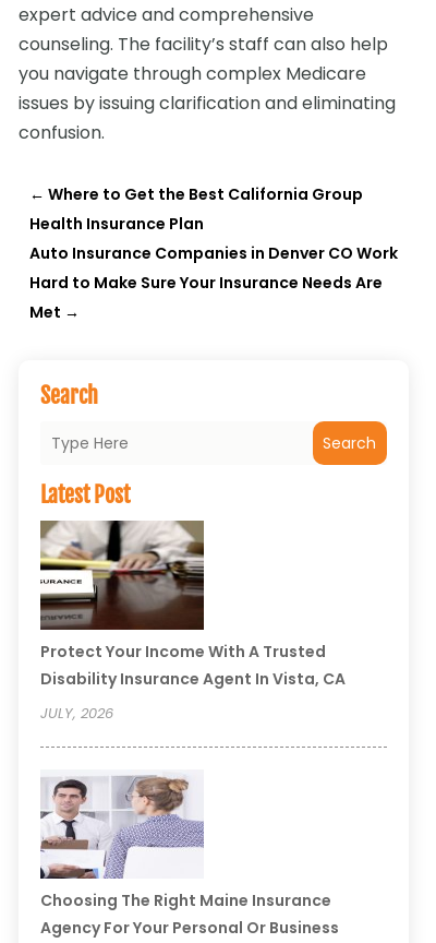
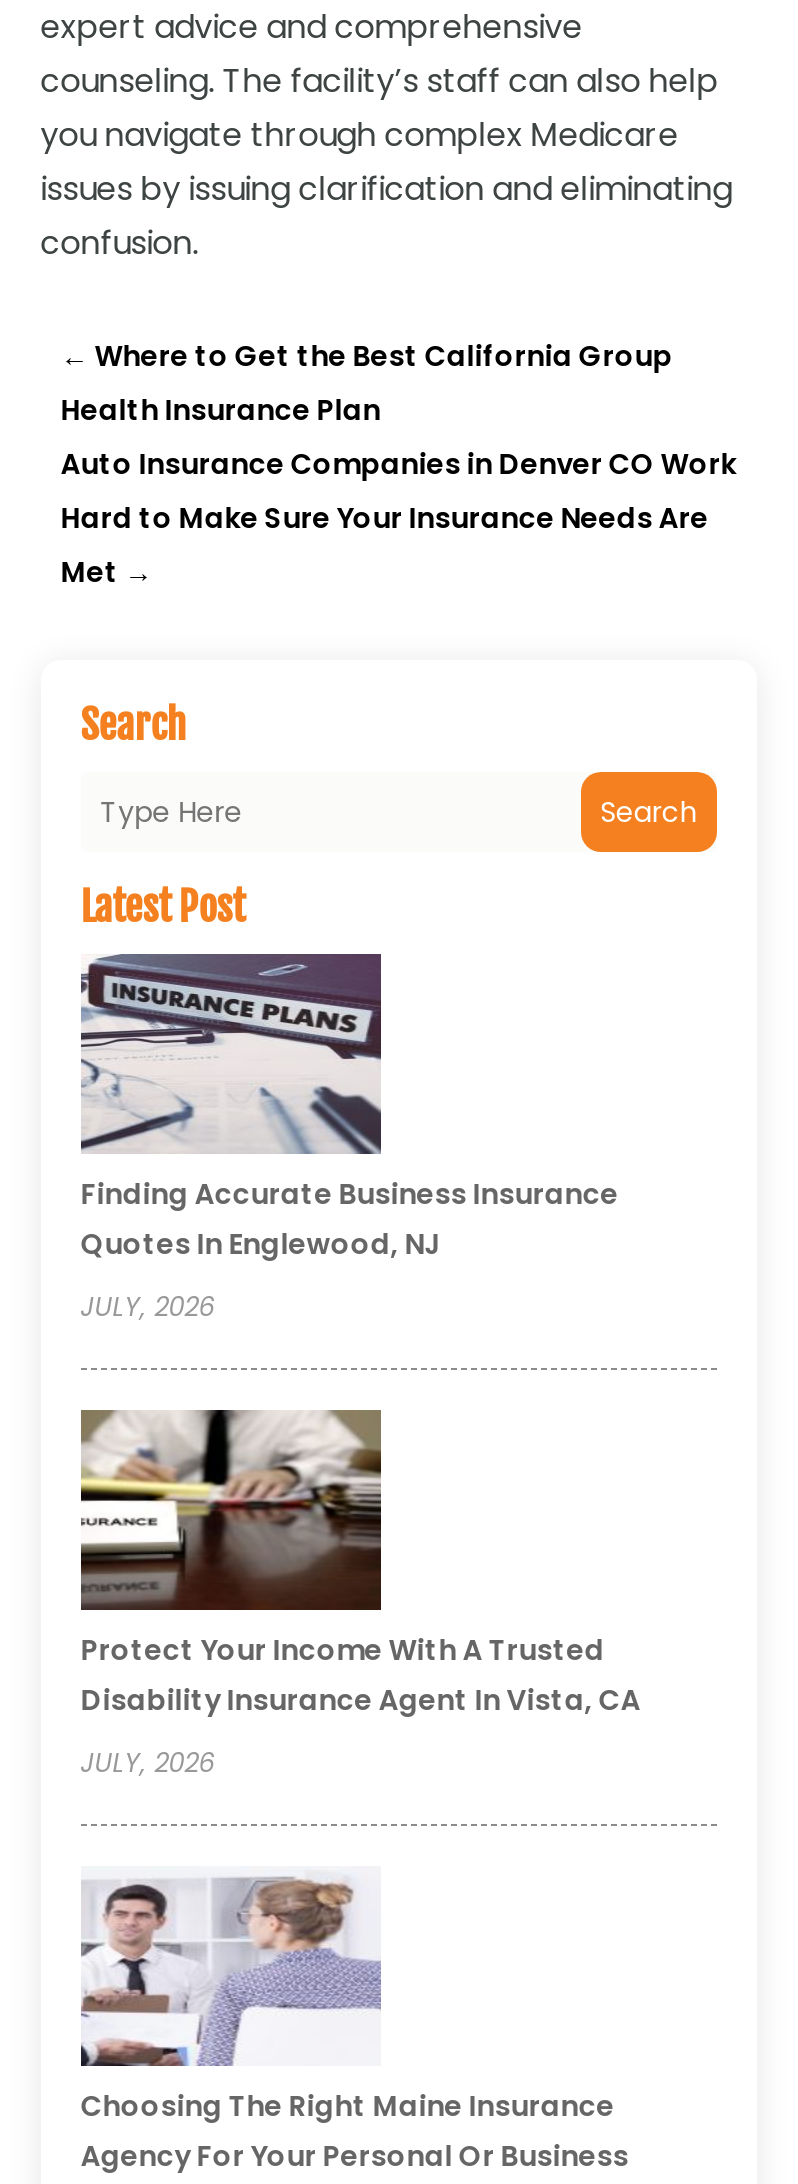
none -> [79,952,619,1327] [image] | Finding Accurate Business Insurance | Quotes In Englewood, NJ | JULY, 2026

